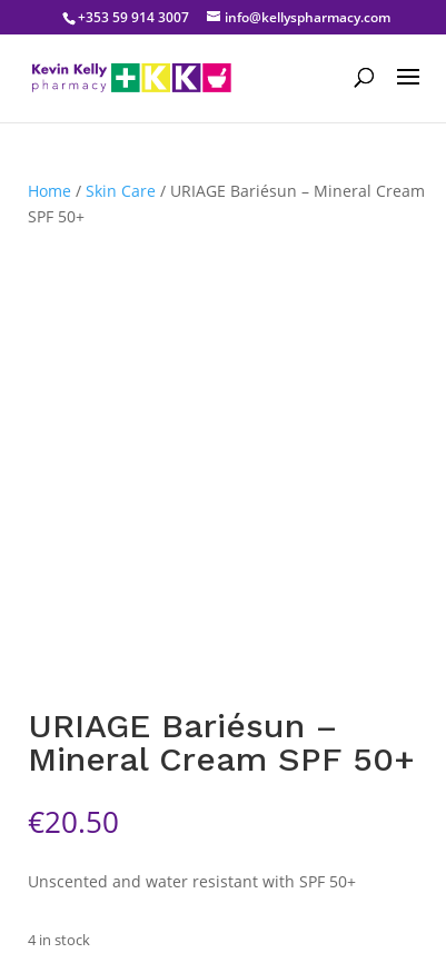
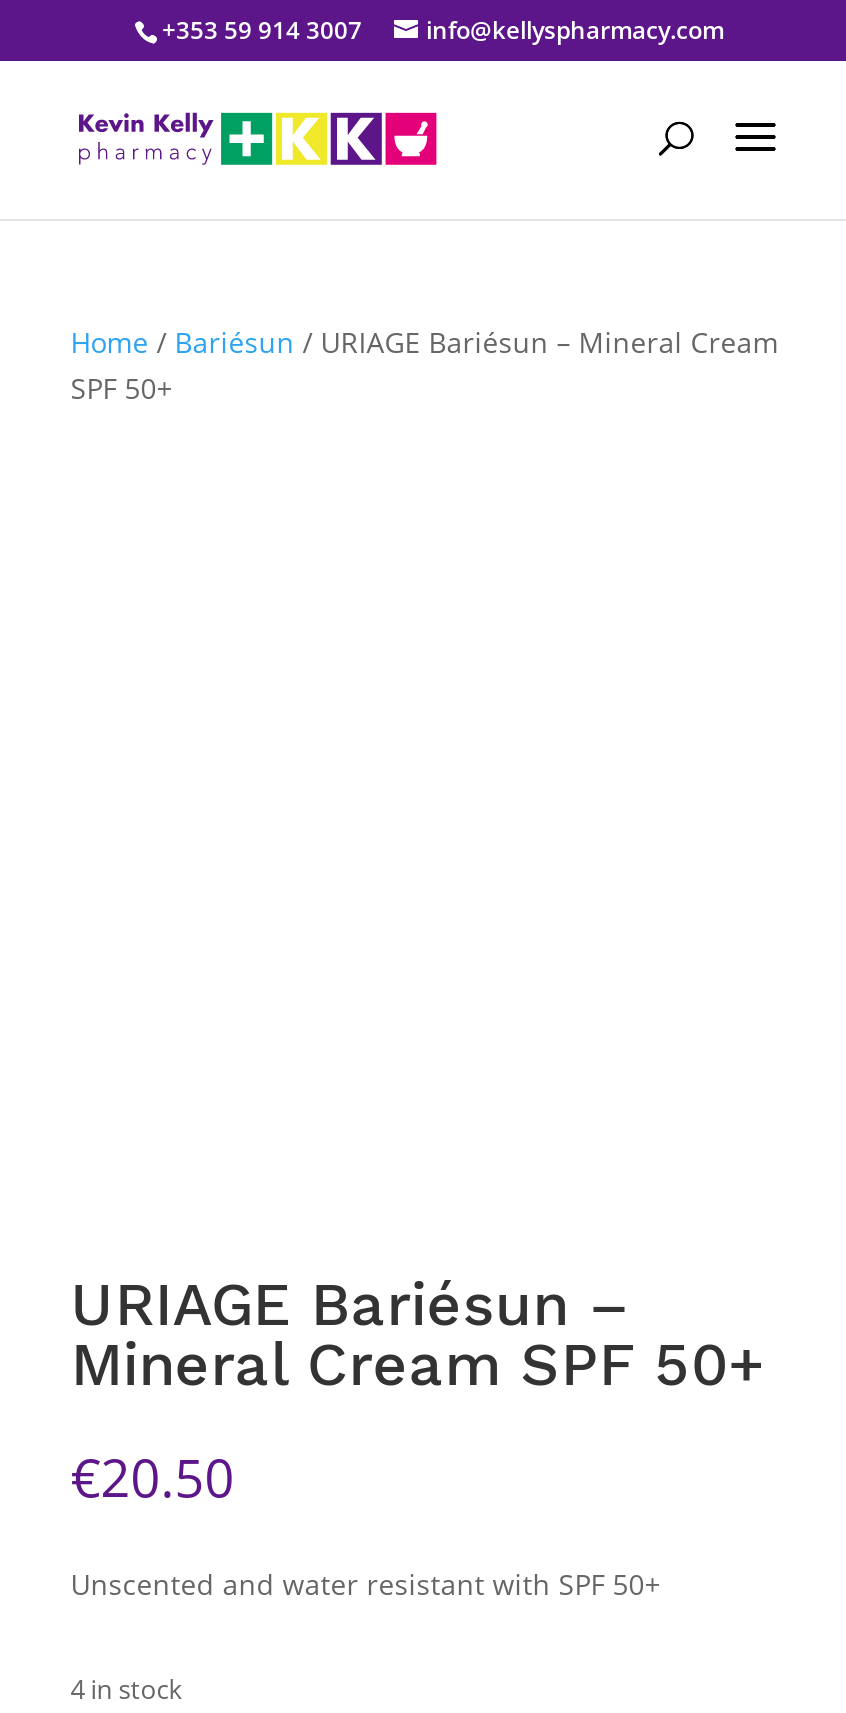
[28,180,425,201] Home / Skin Care / URIAGE Bariésun – Mineral Cream -> [71,323,779,361] Home / Bariésun / URIAGE Bariésun – Mineral Cream

